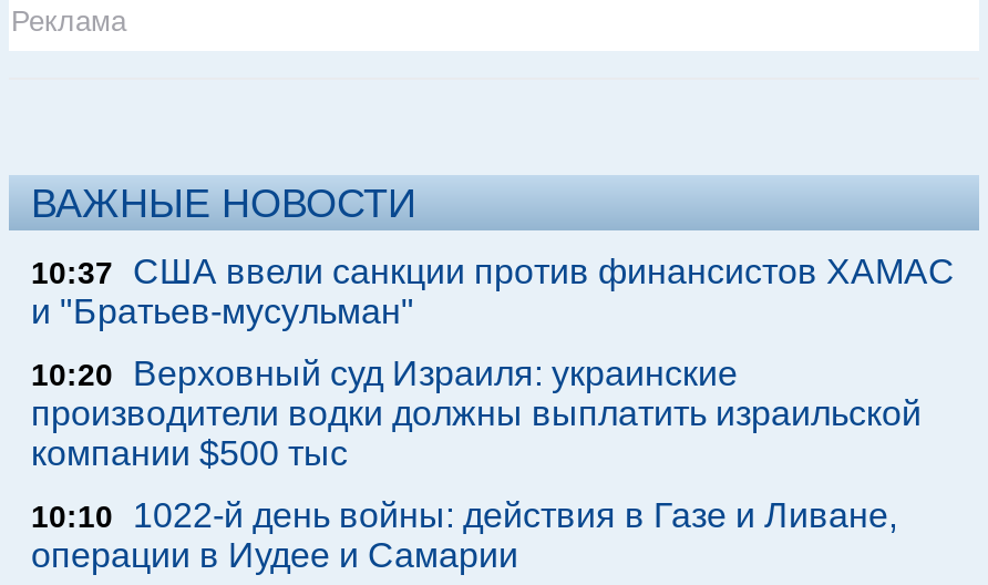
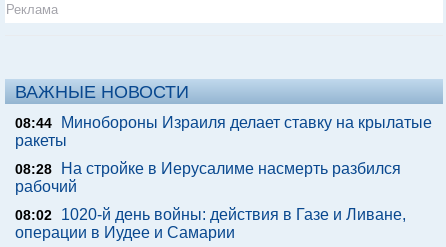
[31,253,955,331] 10:37 США ввели санкции против финансистов ХАМАС | и "Братьев-мусульман" -> [15,114,432,149] 08:44 Минобороны Израиля делает ставку на крылатые | ракеты
[31,355,922,473] 10:20 Верховный суд Израиля: украинские | производители водки должны выплатить израильской | компании $500 тыс -> [15,160,401,195] 08:28 На стройке в Иерусалиме насмерть разбился | рабочий
[31,497,897,535] 10:10 1022-й день войны: действия в Газе и Ливане, -> [15,206,406,223] 08:02 1020-й день войны: действия в Газе и Ливане,

